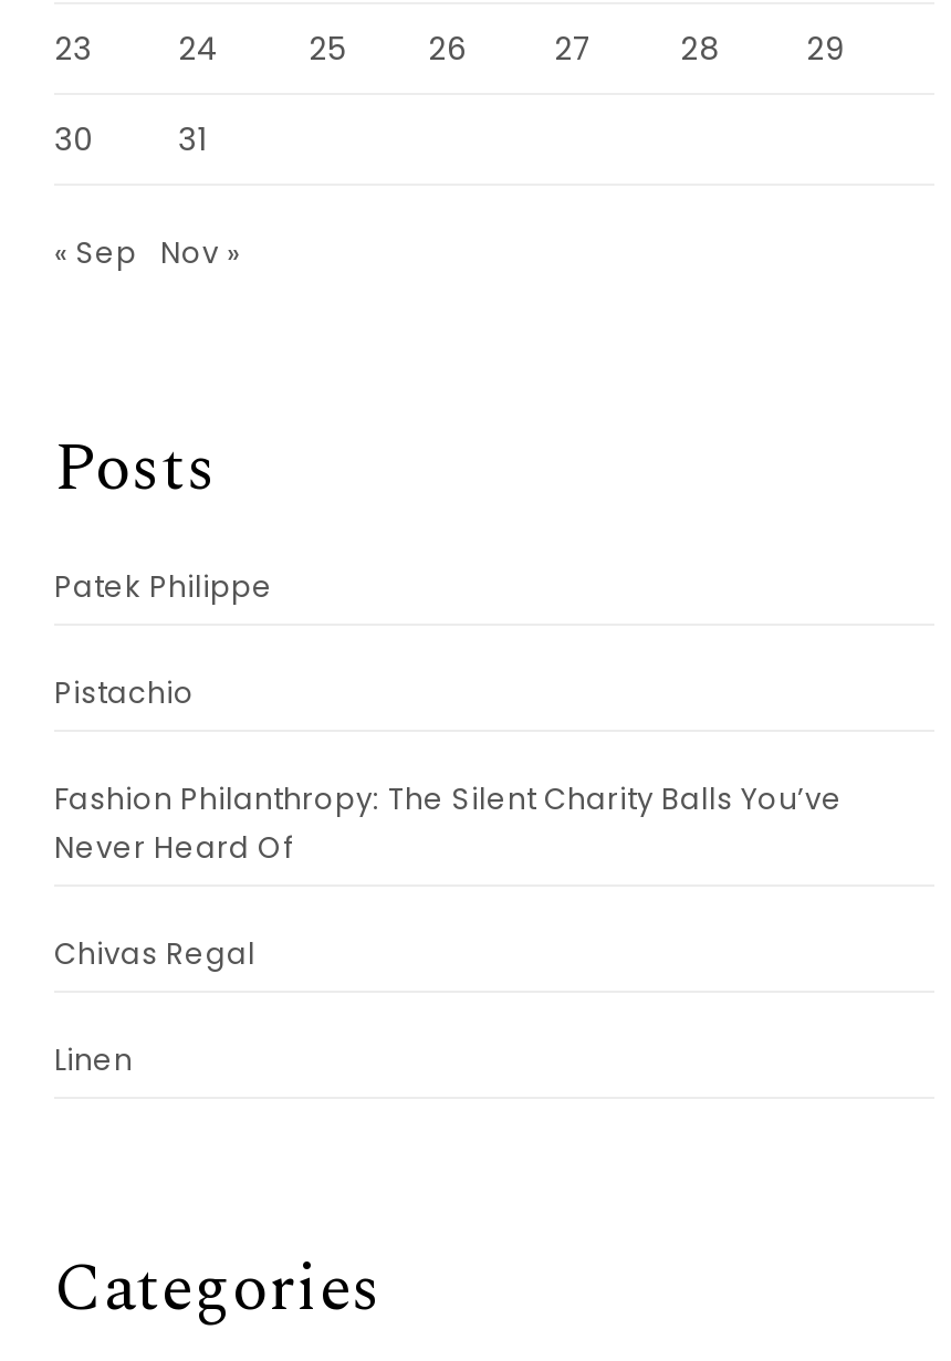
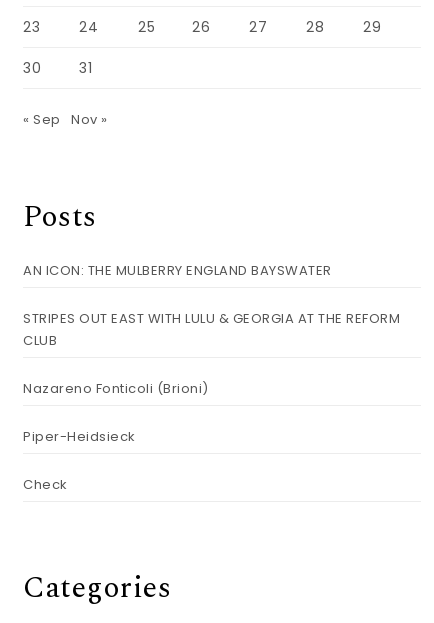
[54,566,273,608] Patek Philippe -> [23,261,331,280] AN ICON: THE MULBERRY ENGLAND BAYSWATER
[54,672,195,714] Pistachio -> [23,309,400,350] STRIPES OUT EAST WITH LULU & GEORGIA AT THE REFORM | CLUB
[54,778,843,869] Fashion Philanthropy: The Silent Charity Balls You’ve | Never Heard Of -> [23,379,208,398] Nazareno Fonticoli (Brioni)
[54,933,255,975] Chivas Regal -> [23,427,135,446] Piper-Heidsieck
[54,1039,133,1081] Linen -> [23,475,67,494] Check

